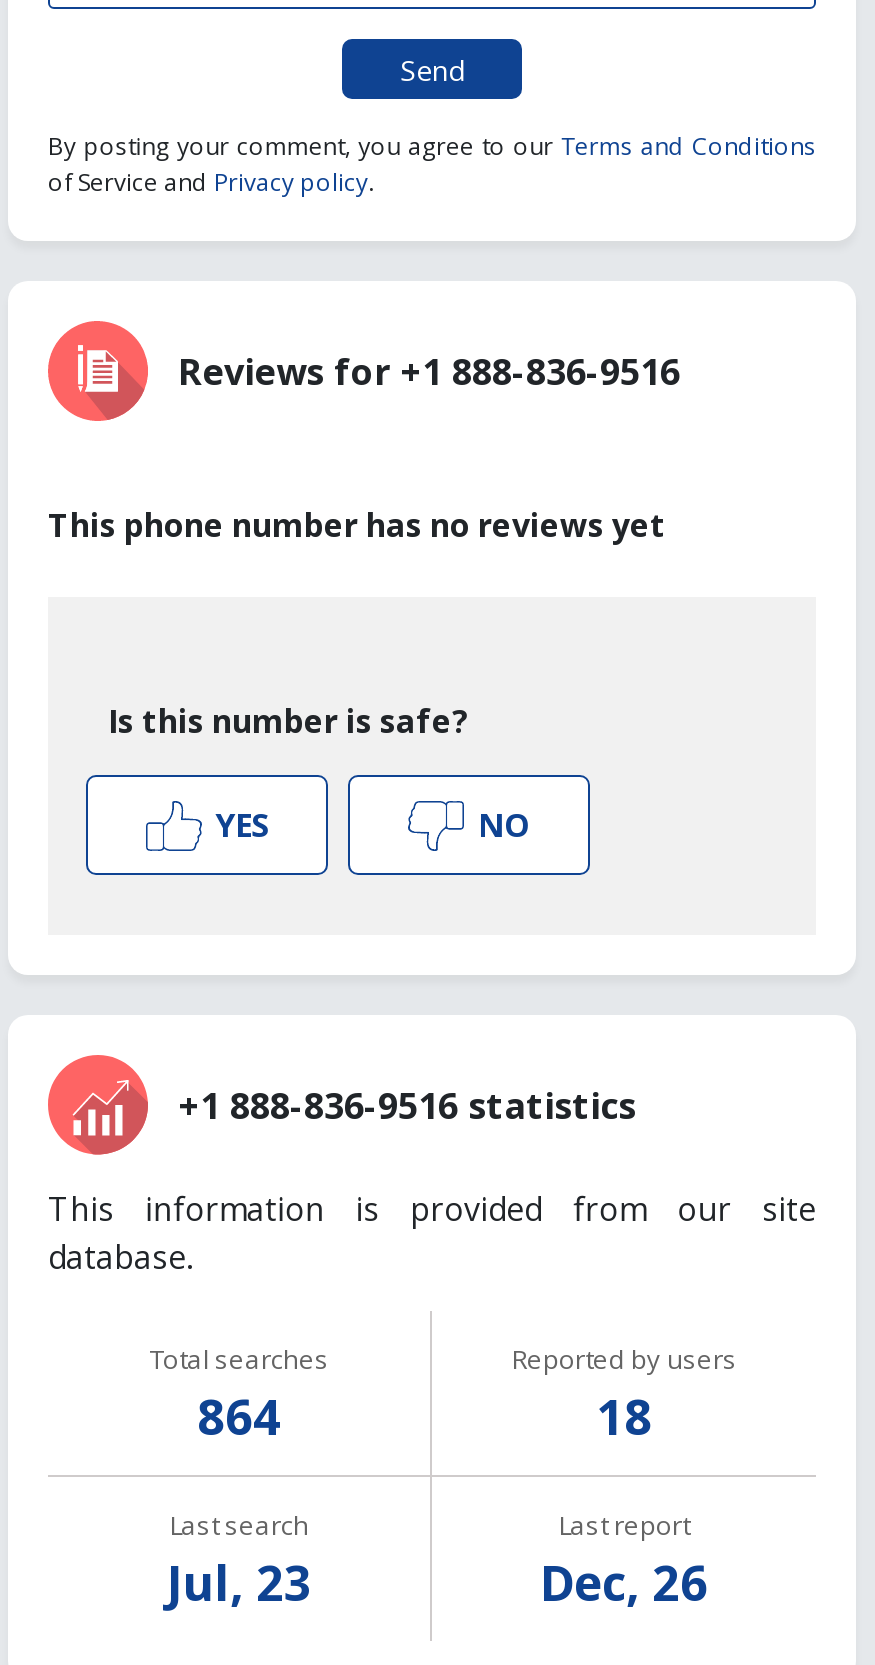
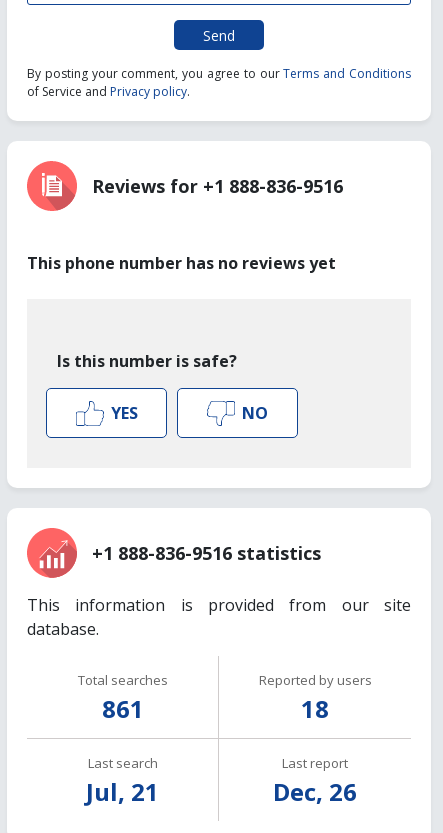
[197,1383,281,1449] 864 -> [101,692,143,725] 861
[166,1549,312,1615] Jul, 23 -> [86,775,159,808] Jul, 21

